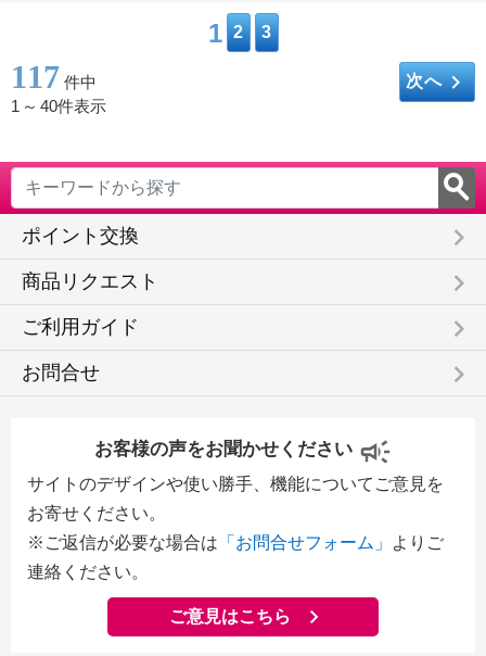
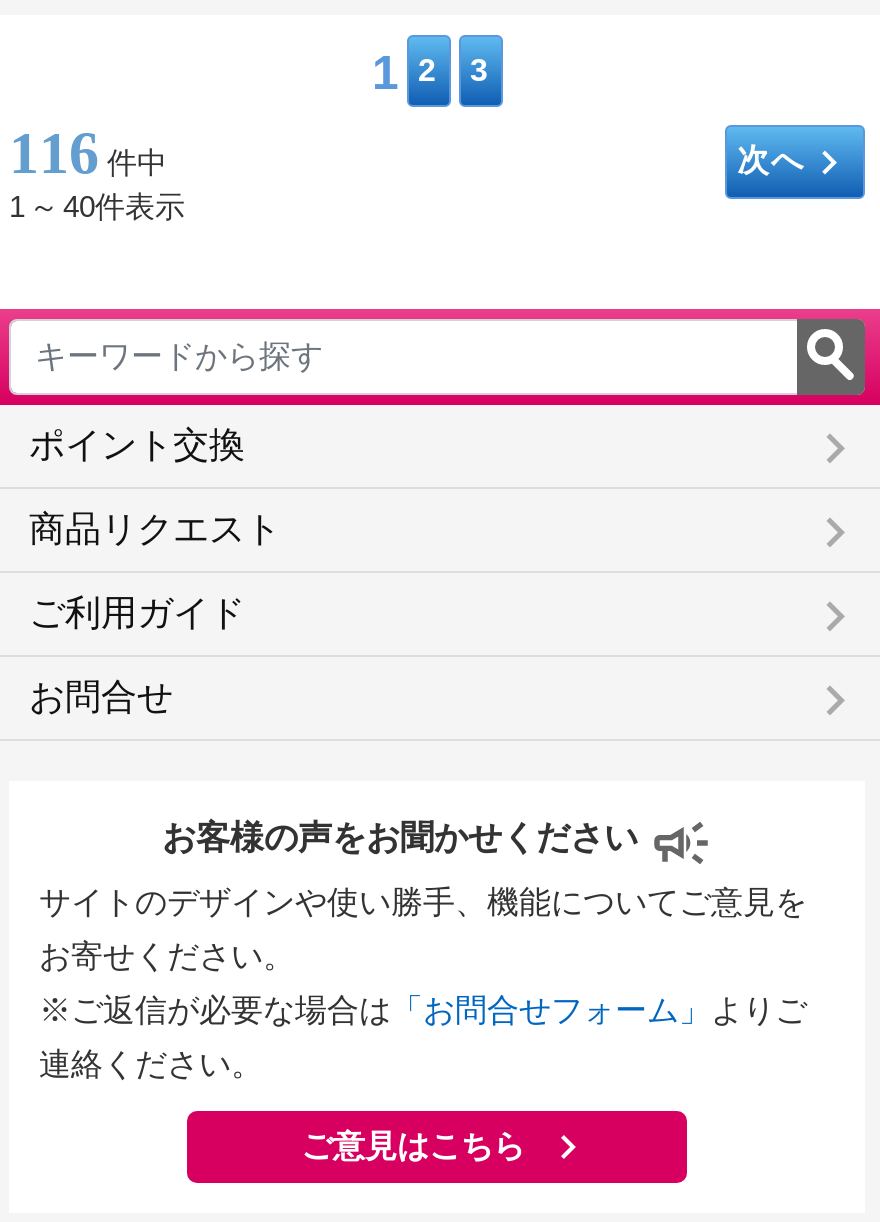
[11,59,97,94] 117件中 -> [9,119,167,185] 116件中

